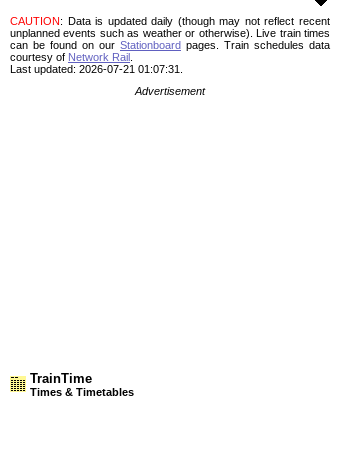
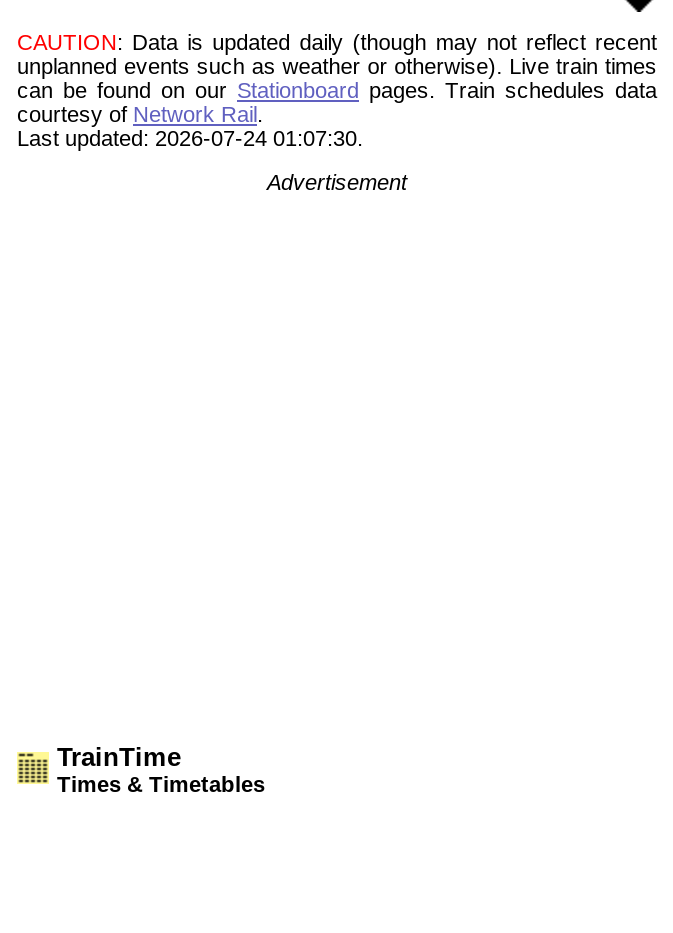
[10,63,183,75] Last updated: 2026-07-21 01:07:31. -> [17,126,363,150] Last updated: 2026-07-24 01:07:30.

